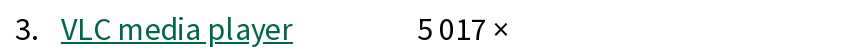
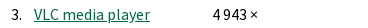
[417,8,509,48] 5 017 × -> [212,4,258,24] 4 943 ×

